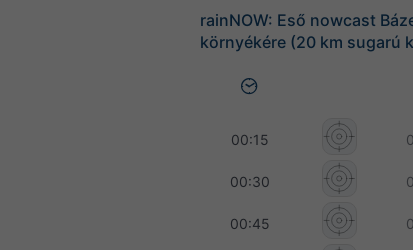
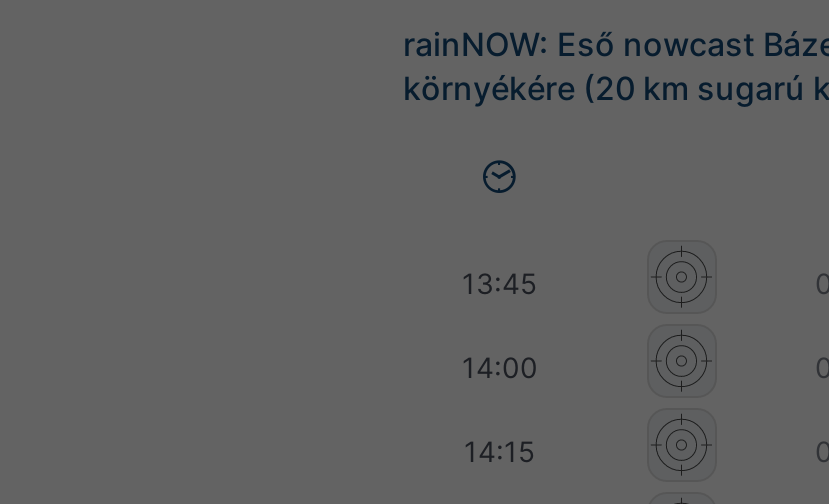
[231,130,269,147] 00:15 -> [462,265,538,299] 13:45
[230,172,270,189] 00:30 -> [462,349,538,383] 14:00
[230,214,270,231] 00:45 -> [464,433,536,467] 14:15

